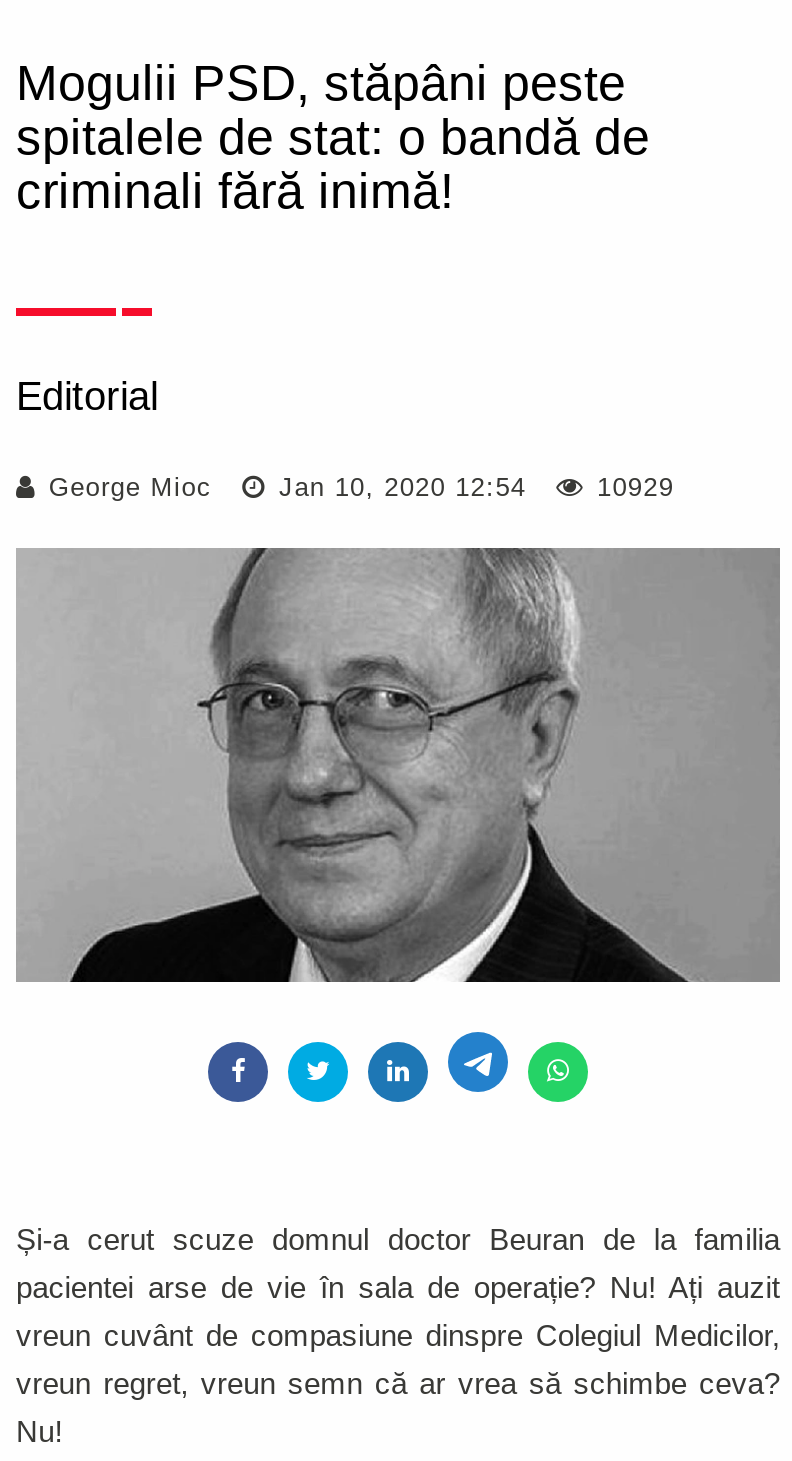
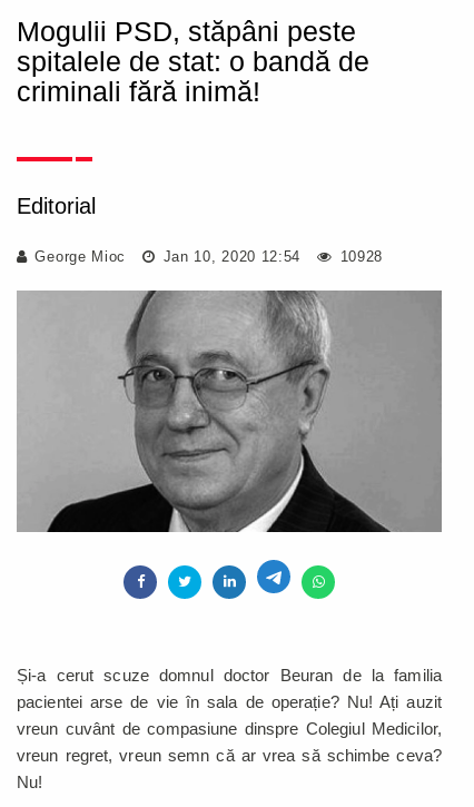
[588,472,674,502] 10929 -> [335,248,383,265] 10928

